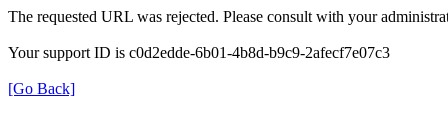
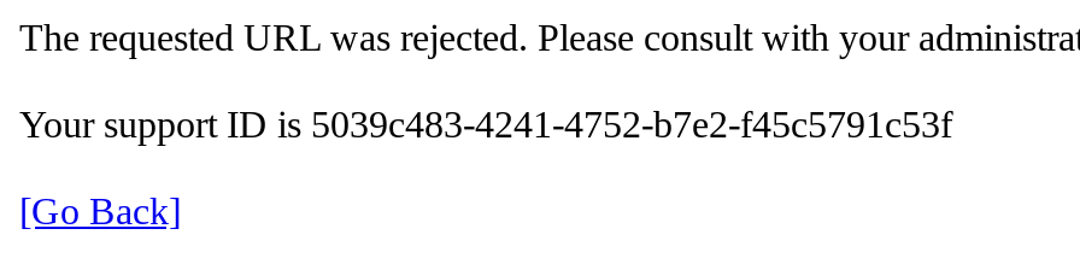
[8,44,390,61] Your support ID is c0d2edde-6b01-4b8d-b9c9-2afecf7e07c3 -> [19,104,952,145] Your support ID is 5039c483-4241-4752-b7e2-f45c5791c53f

